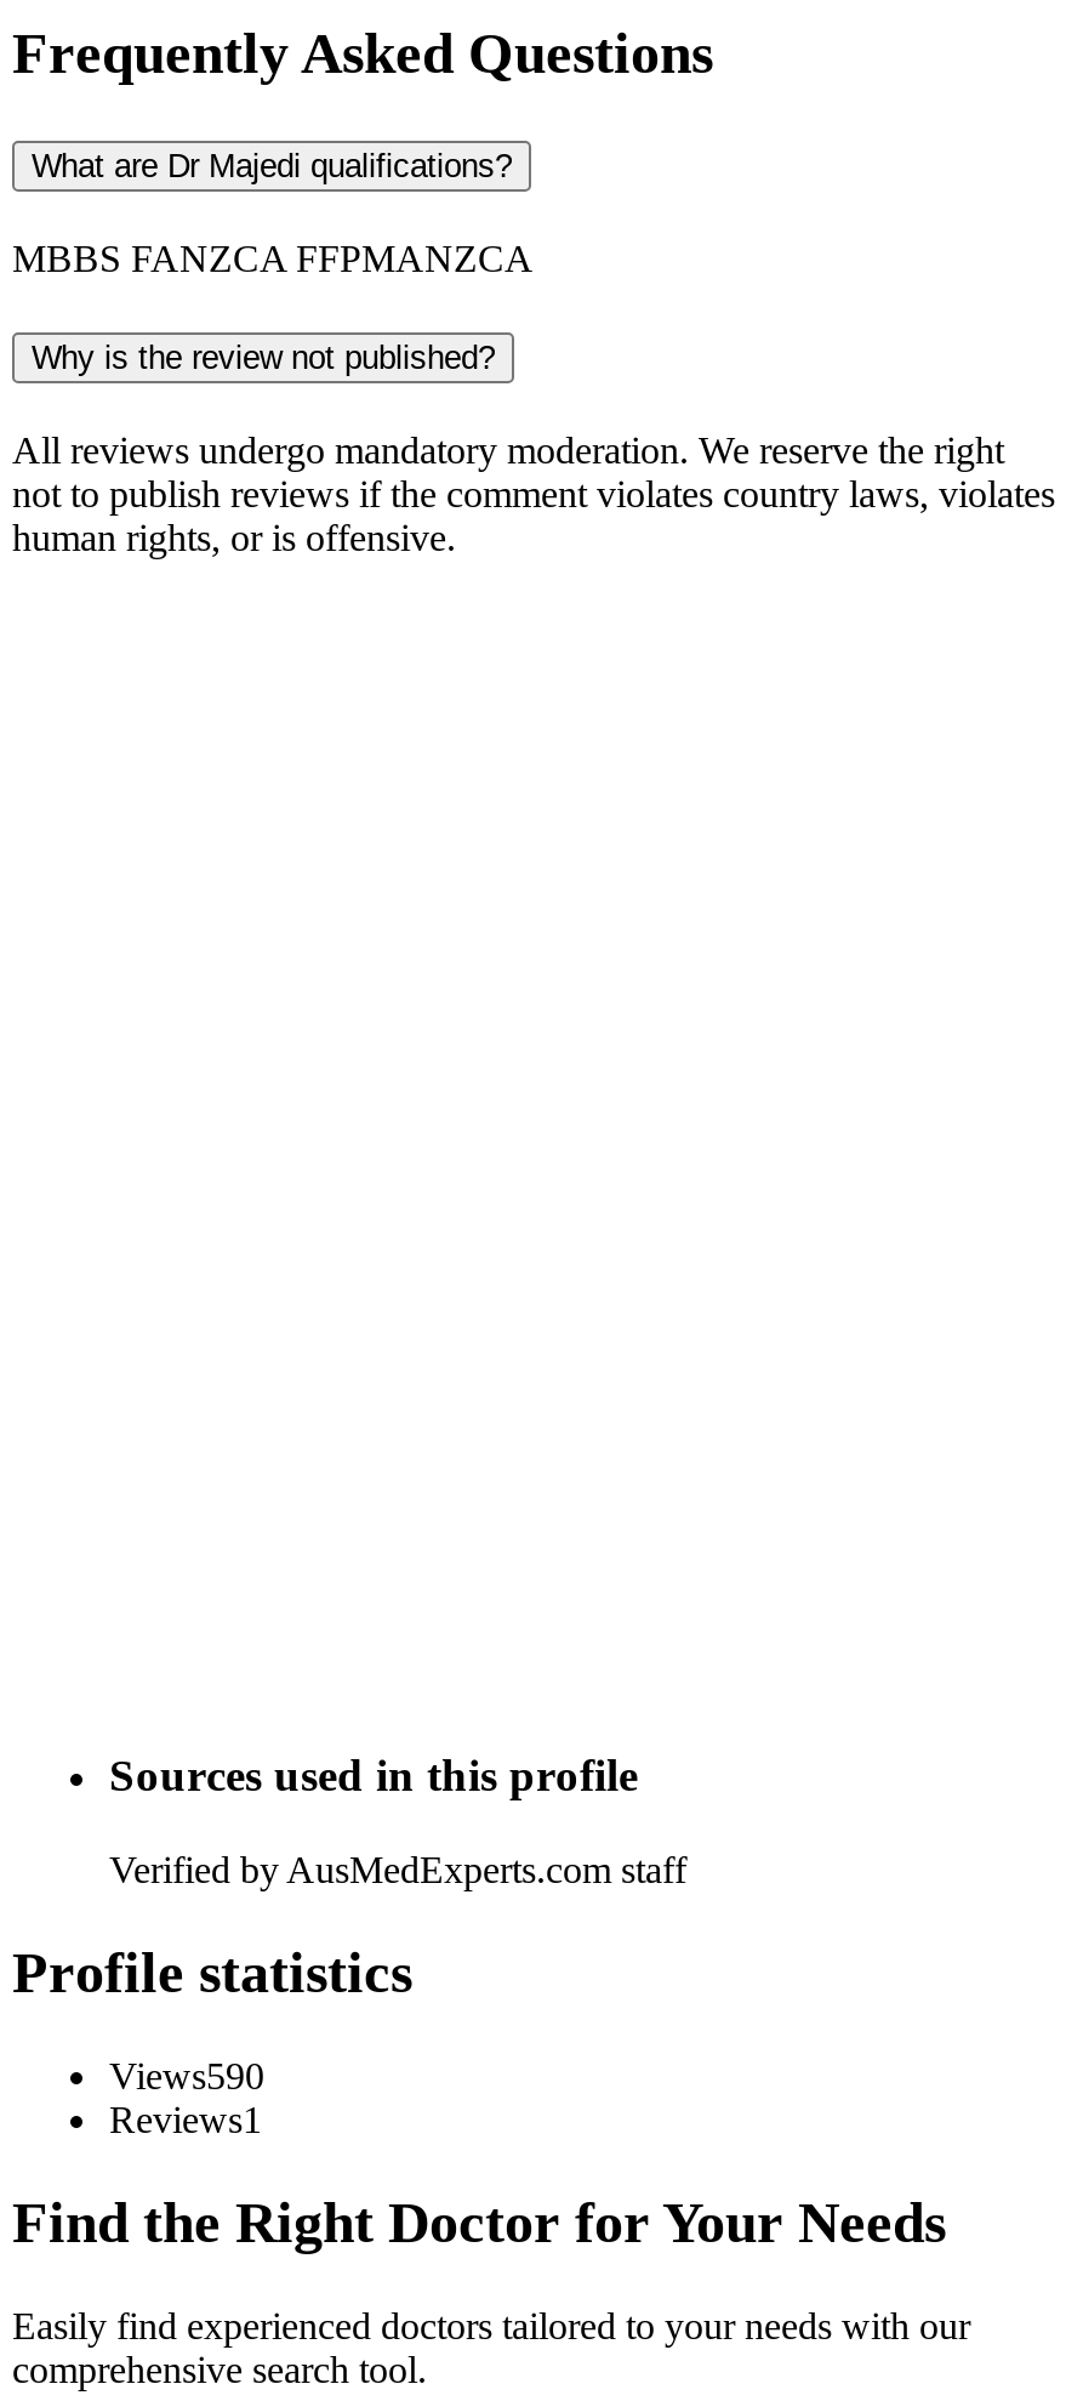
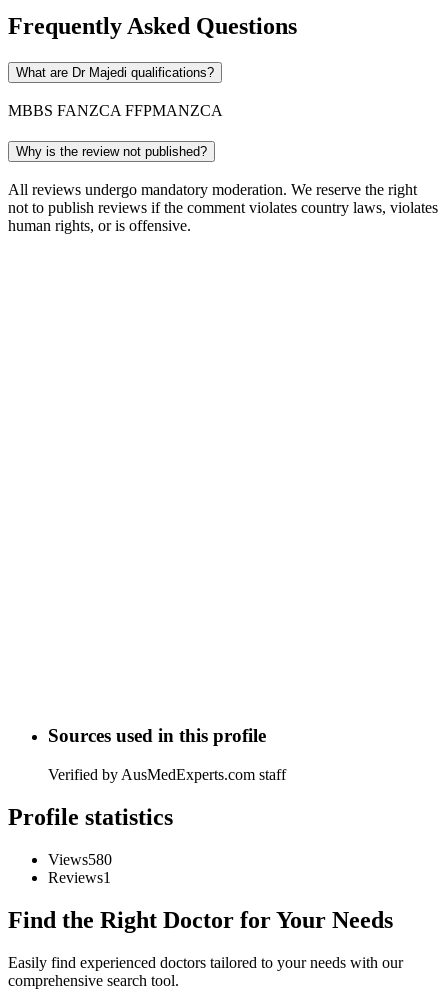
[109,2055,264,2096] Views590 -> [48,851,112,868] Views580

